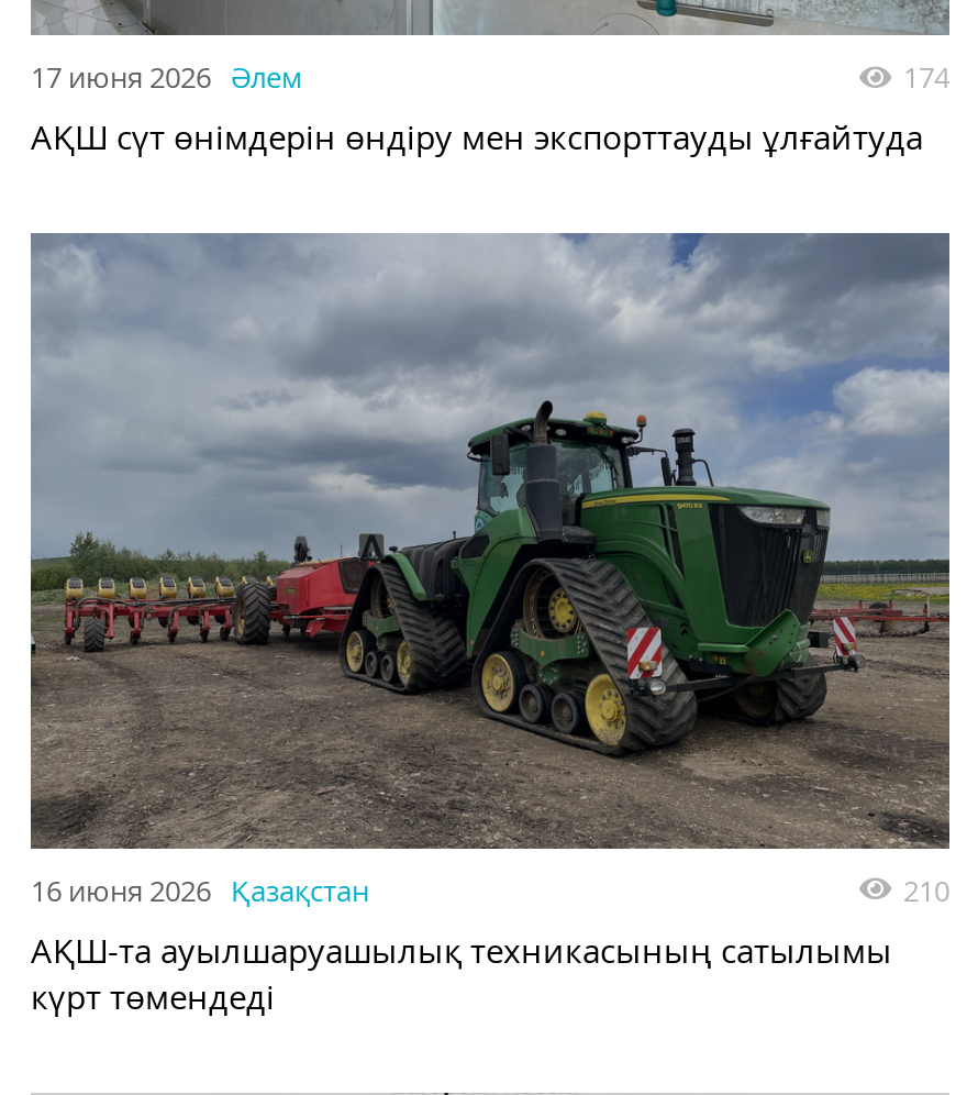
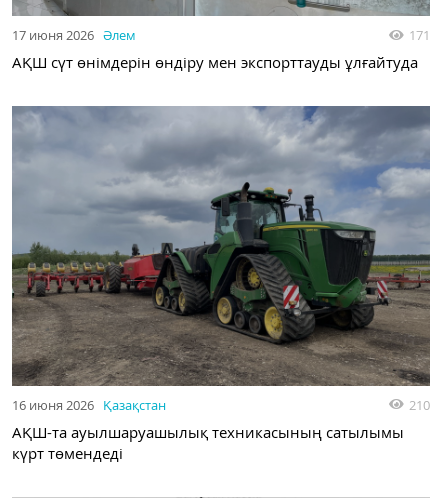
[903,58,949,97] 174 -> [409,26,430,44] 171

